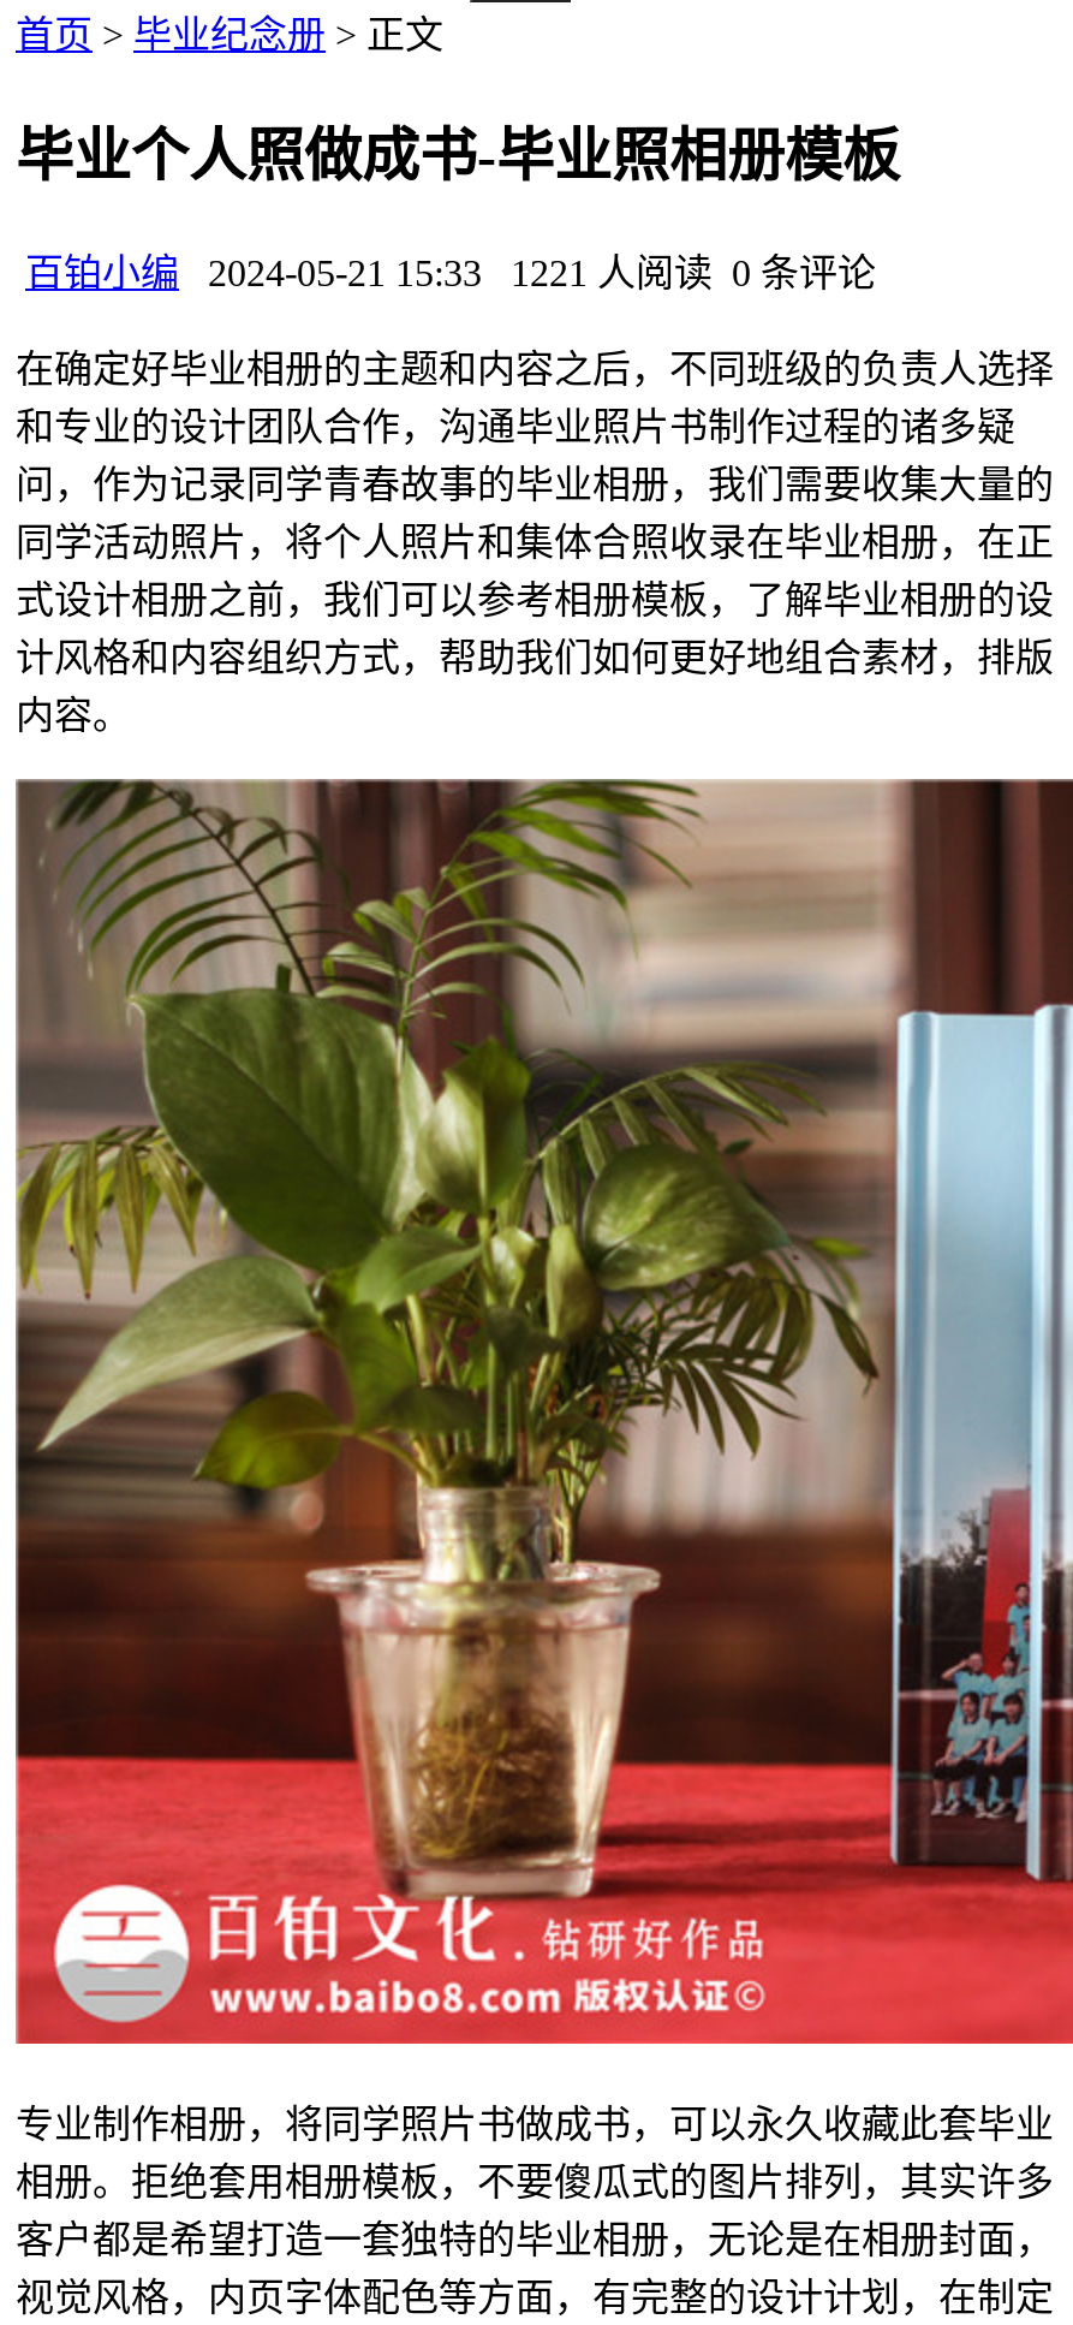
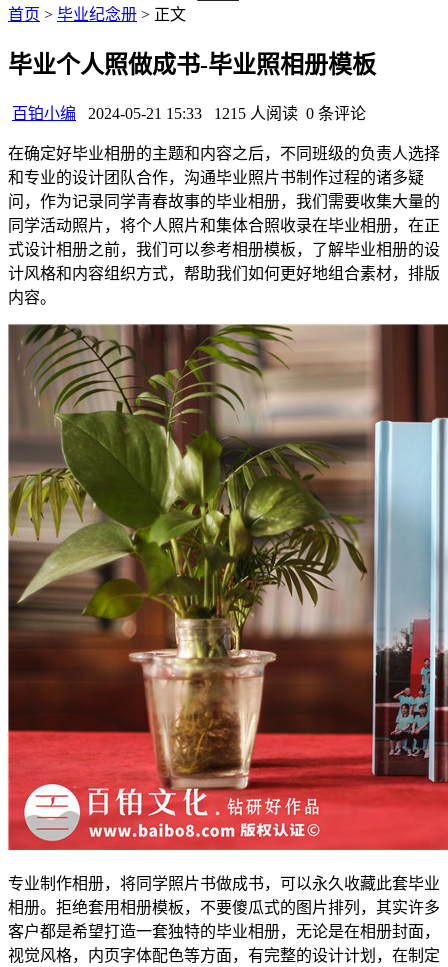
[25,252,876,293] 百铂小编 2024-05-21 15:33 1221 人阅读 0 条评论 -> [12,105,366,122] 百铂小编 2024-05-21 15:33 1215 人阅读 0 条评论

